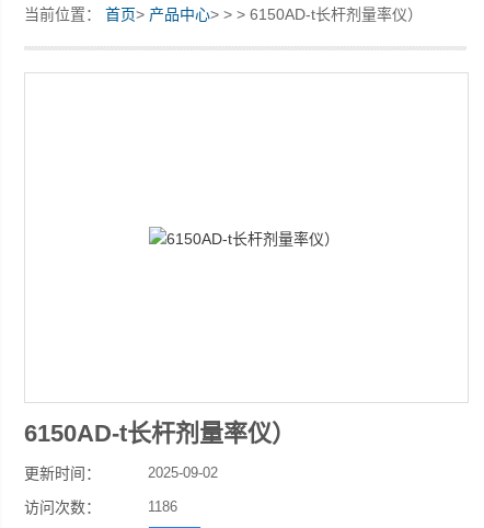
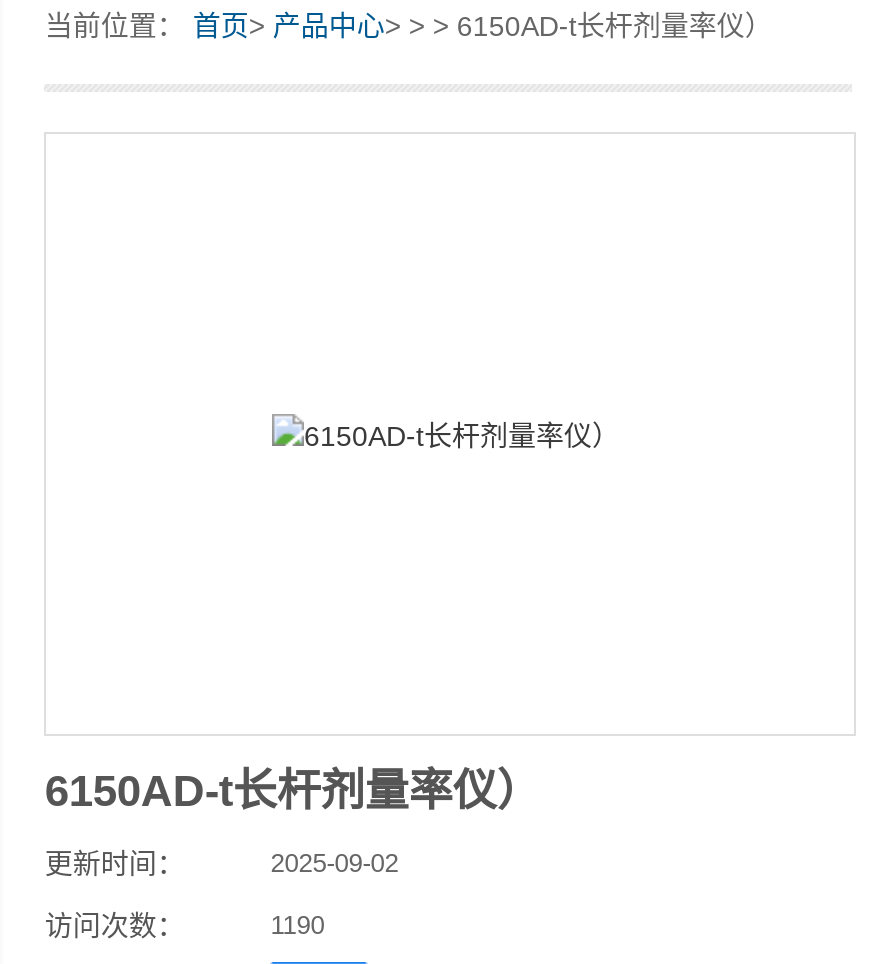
[148,498,178,515] 1186 -> [271,910,325,940] 1190

